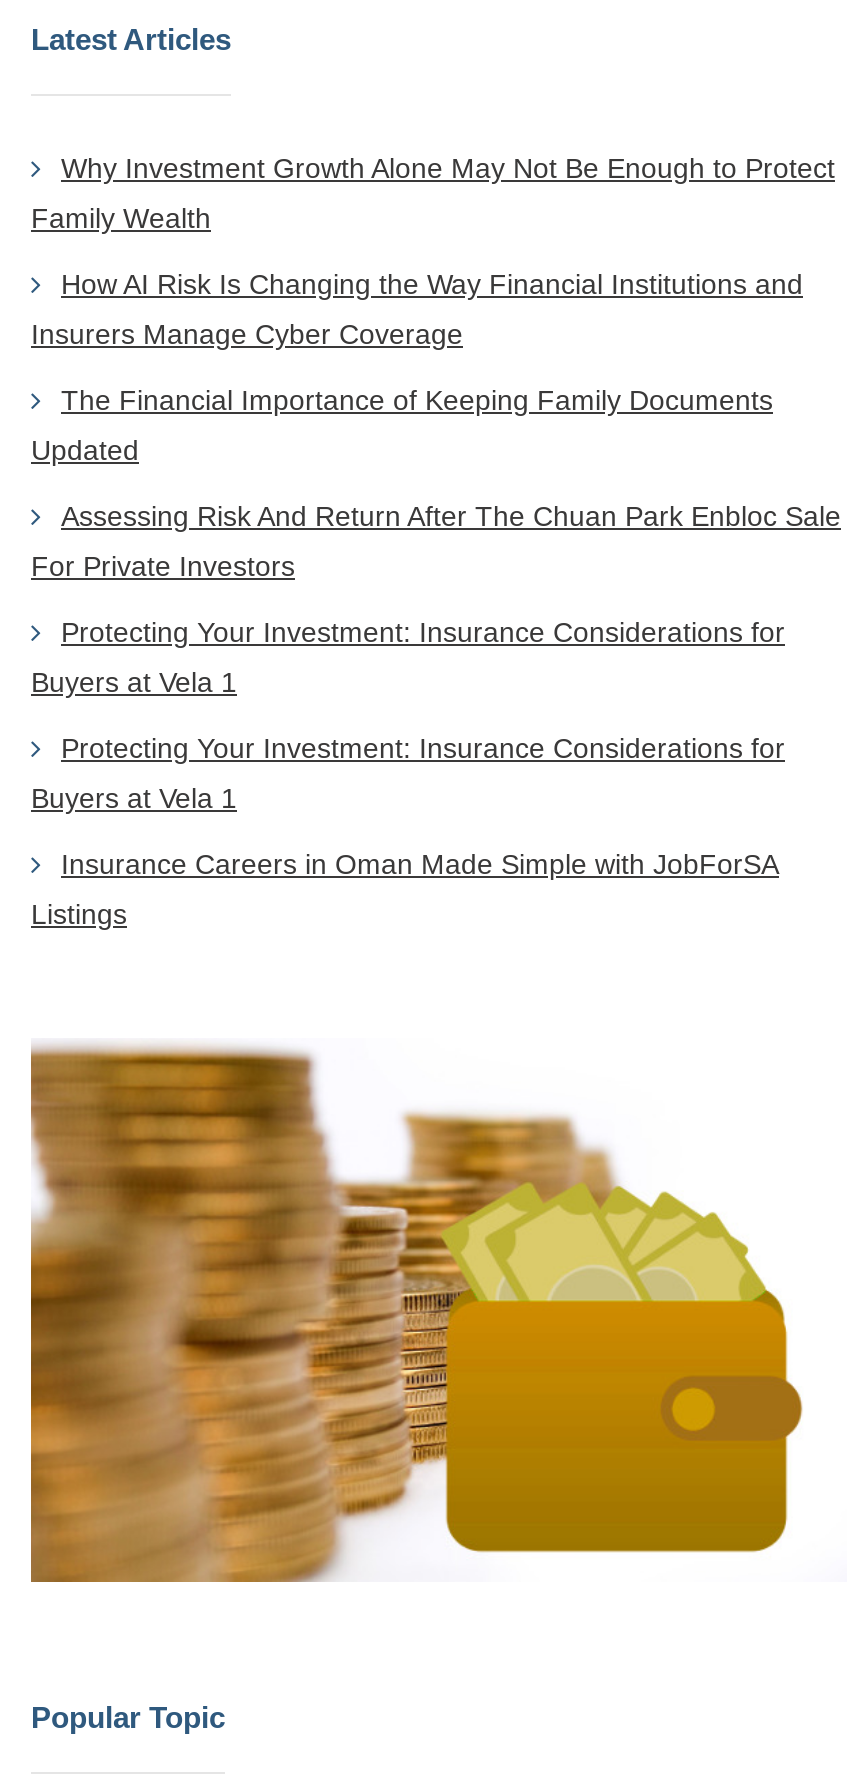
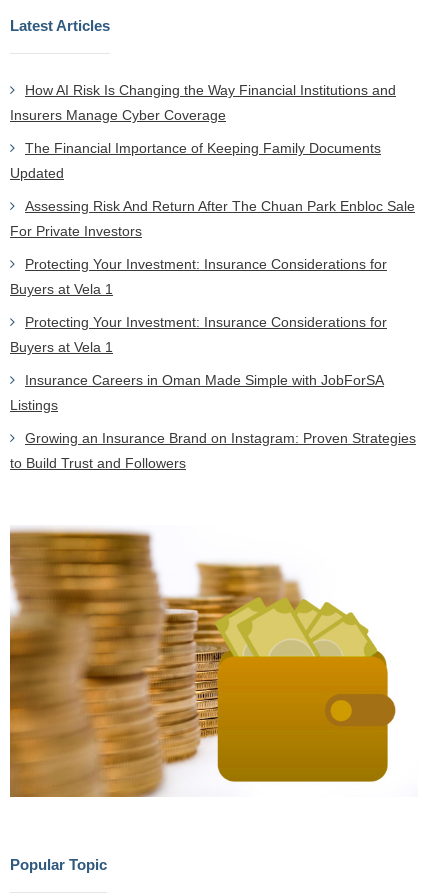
[31,153,835,235] Why Investment Growth Alone May Not Be Enough to Protect | Family Wealth -> none
moved [31,269,841,931] -> [10,82,415,413]: How AI Risk Is Changing the Way Financial Institutions and | Insurers Manage Cyber Coverage | The Financial Importance of Keeping Family Documents | ... | Insurance Careers in Oman Made Simple with JobForSA | Listings
none -> [10,430,416,471] Growing an Insurance Brand on Instagram: Proven Strategies | to Build Trust and Followers

